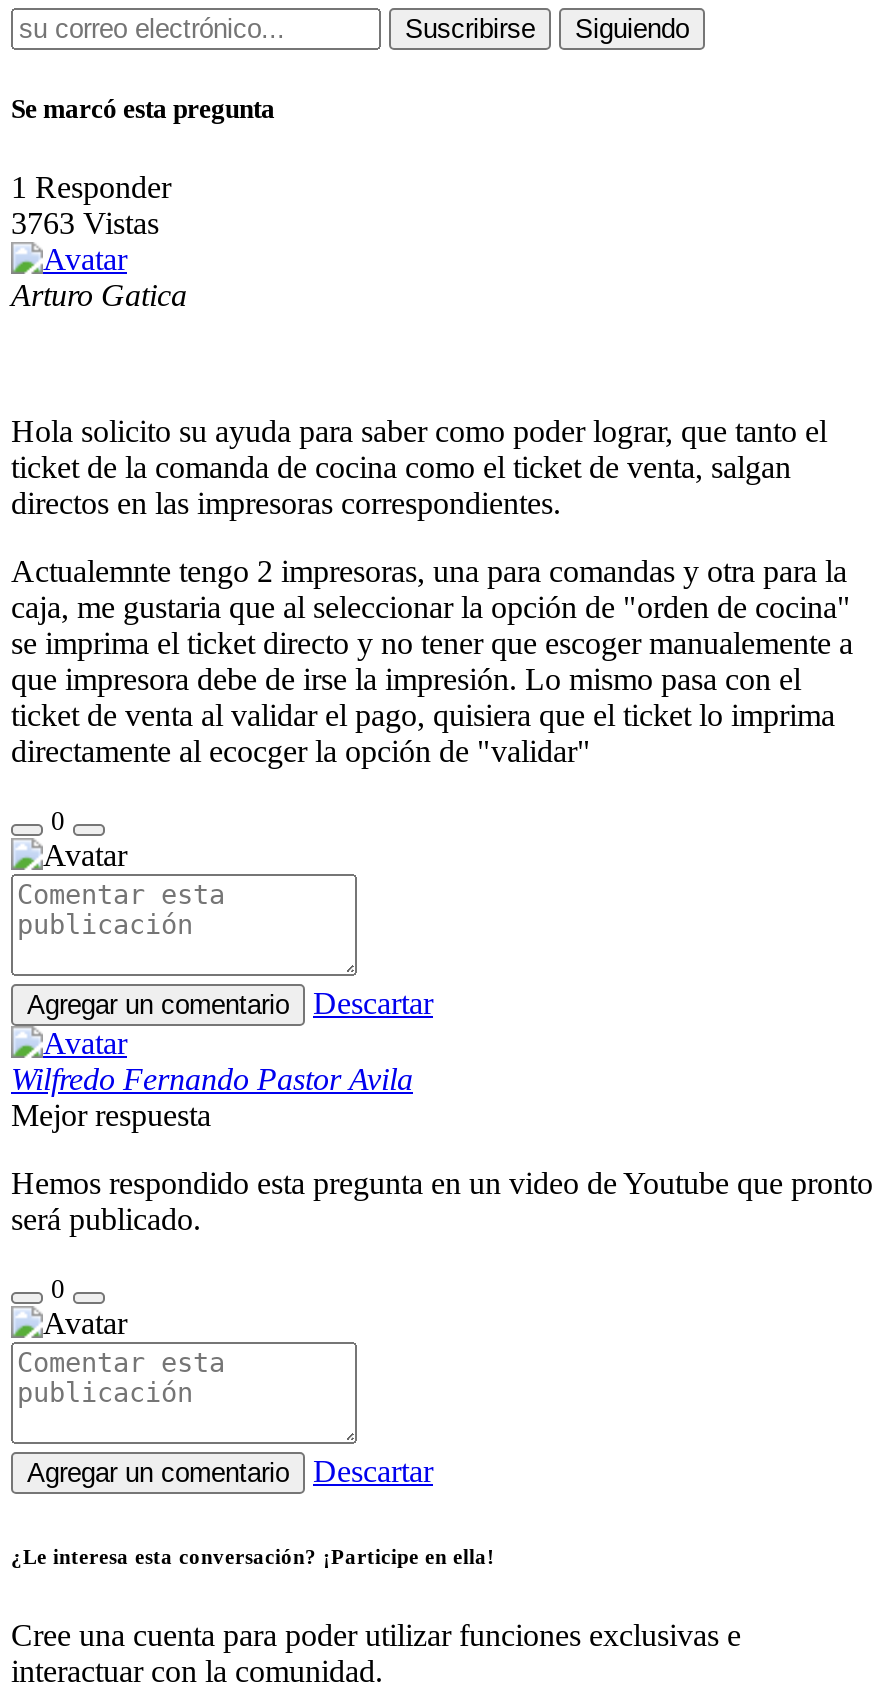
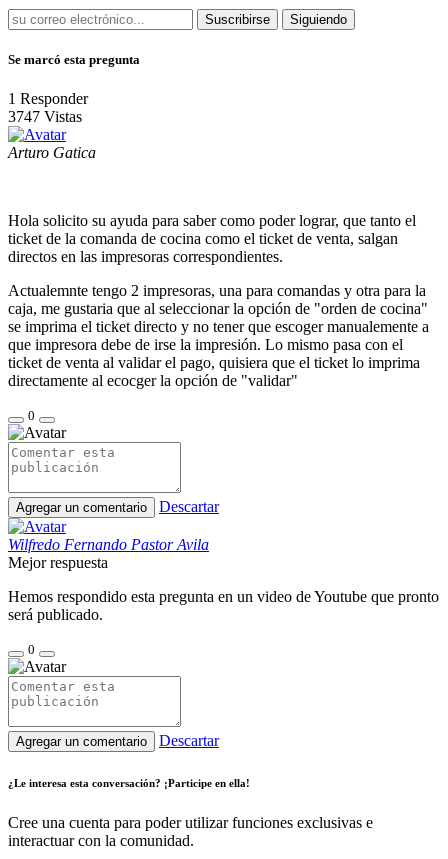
[11,206,159,240] 3763 Vistas -> [8,108,82,125] 3747 Vistas

